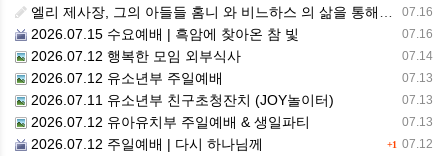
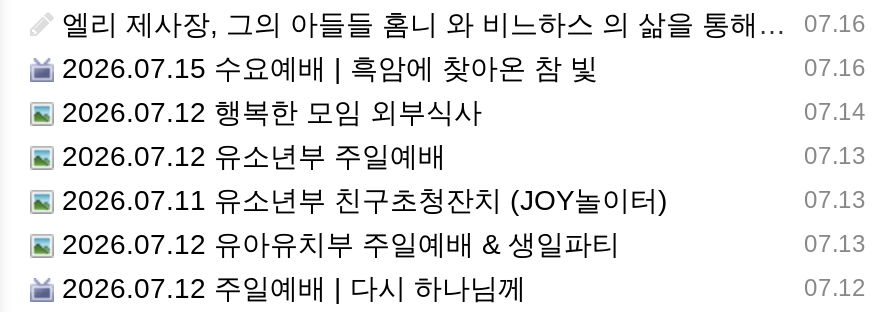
[387,137,433,151] +1 07.12 -> [798,273,866,301] 07.12

